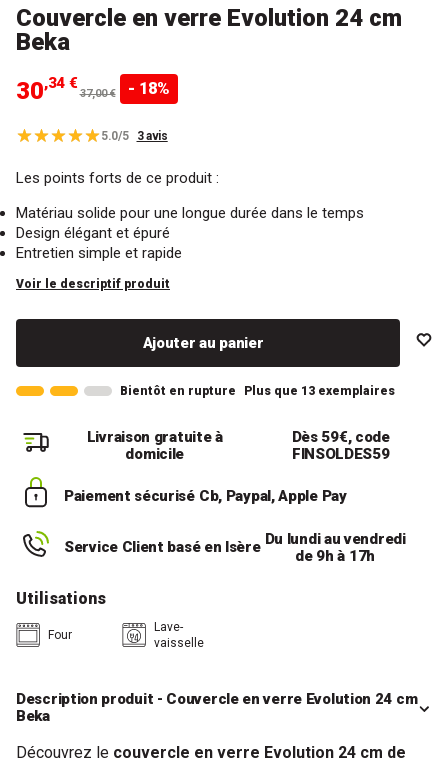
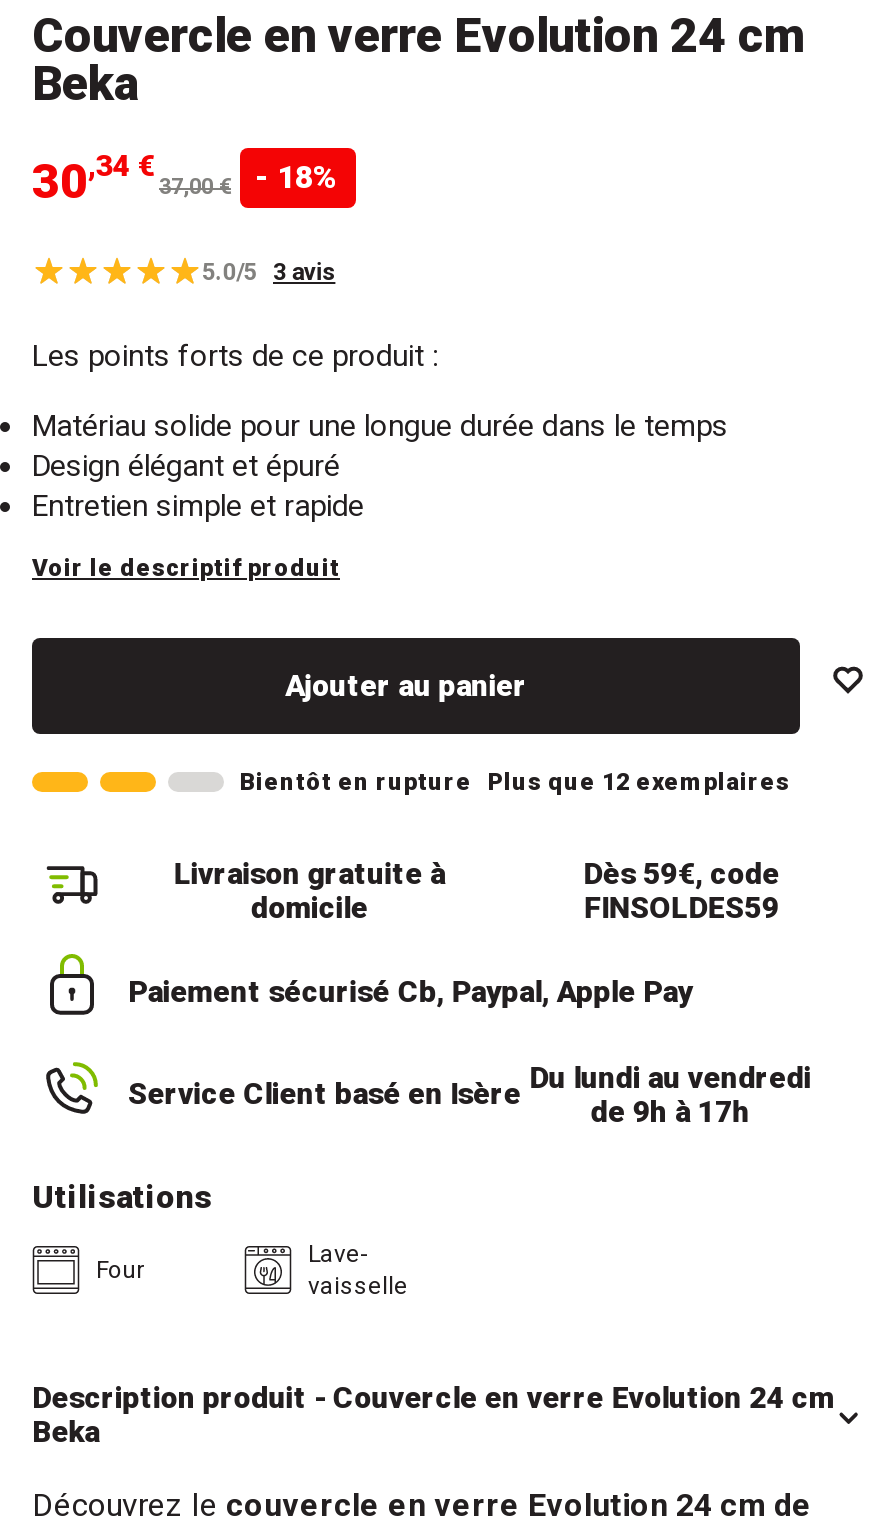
[120,384,395,398] Bientôt en rupture Plus que 13 exemplaires -> [240,768,790,796] Bientôt en rupture Plus que 12 exemplaires

